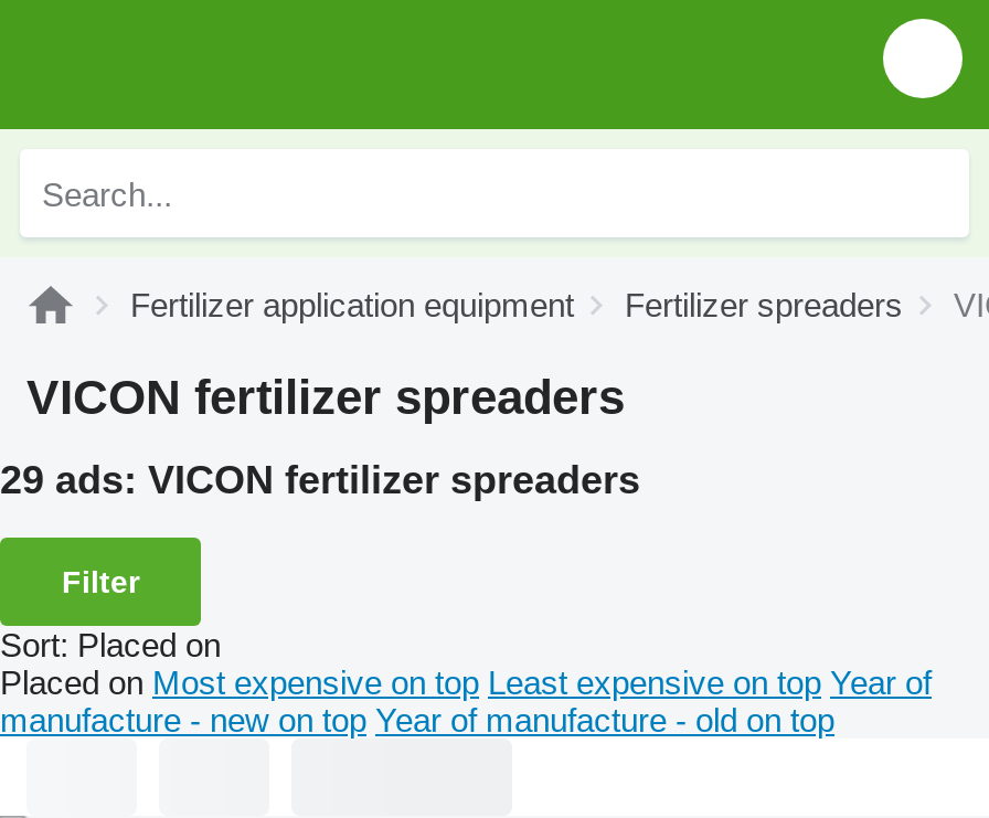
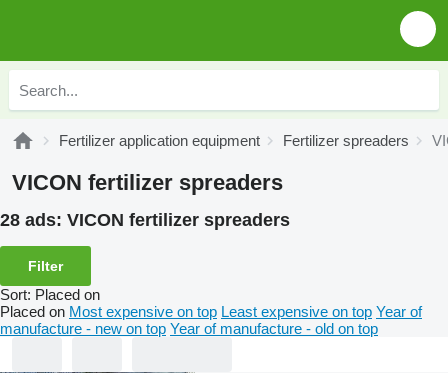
[0,458,640,502] 29 ads: VICON fertilizer spreaders -> [0,210,290,230] 28 ads: VICON fertilizer spreaders

